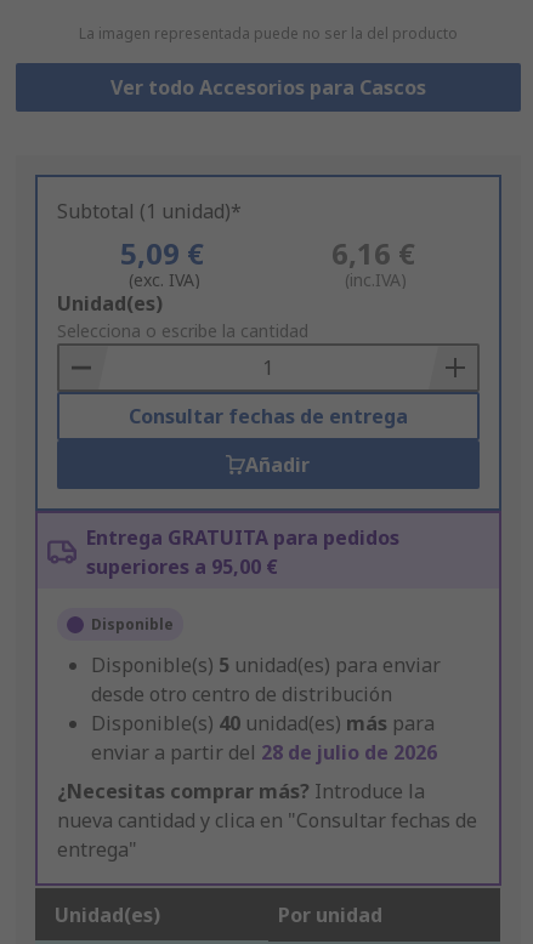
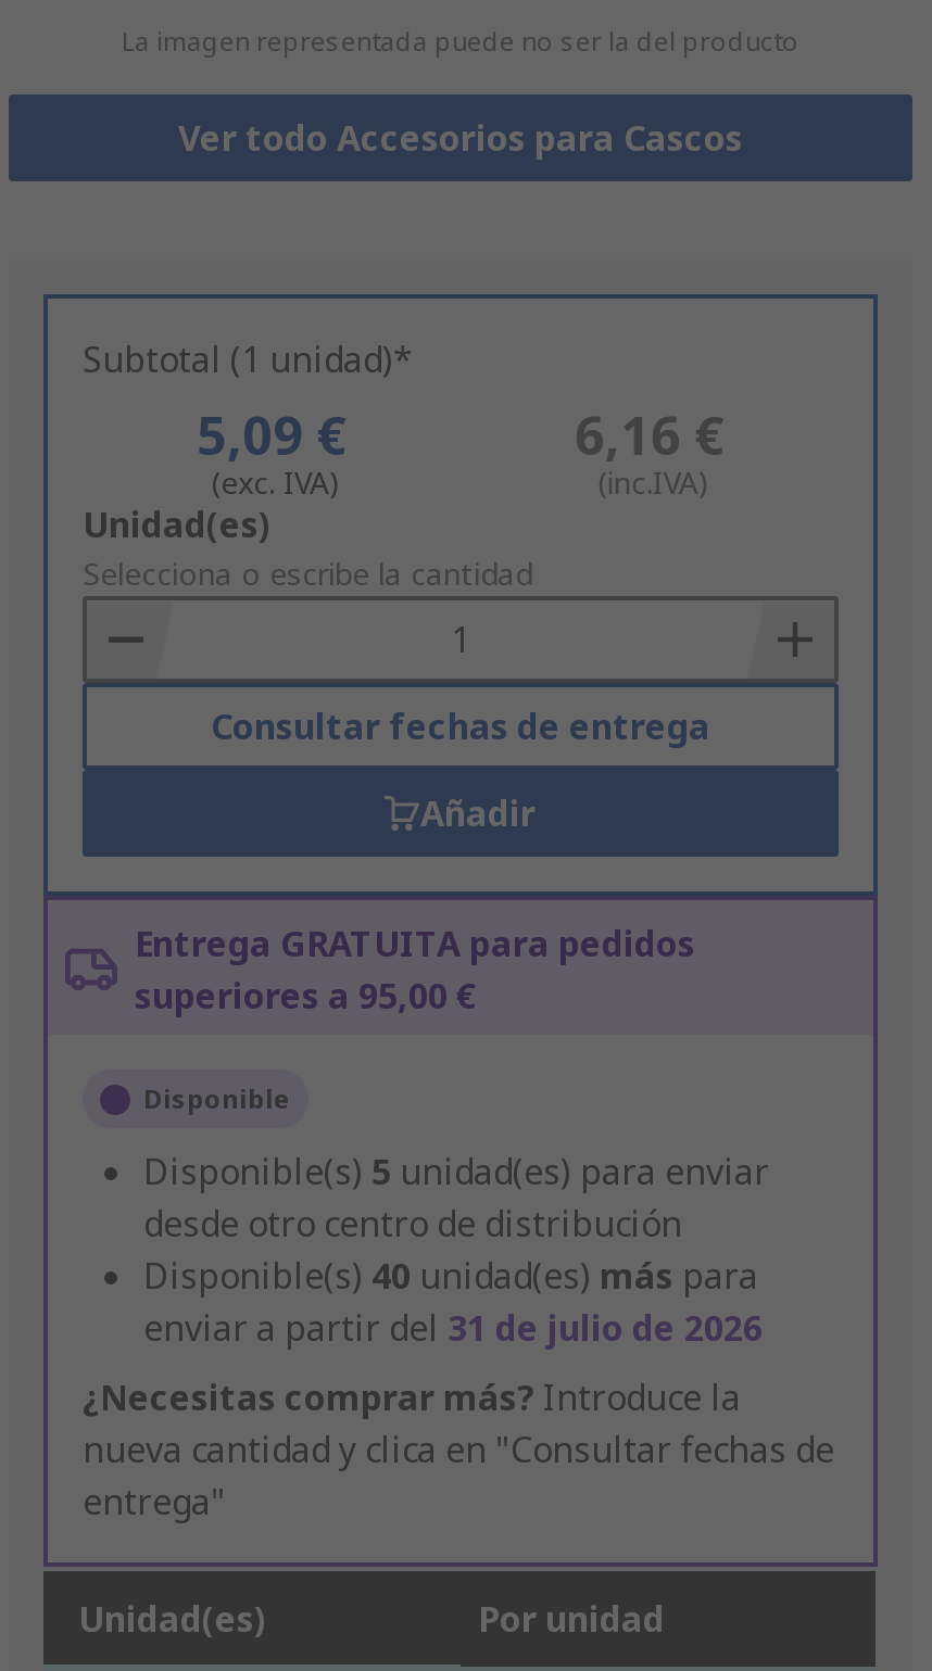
[91,740,437,766] enviar a partir del 28 de julio de 2026 -> [143,1305,763,1353] enviar a partir del 31 de julio de 2026

